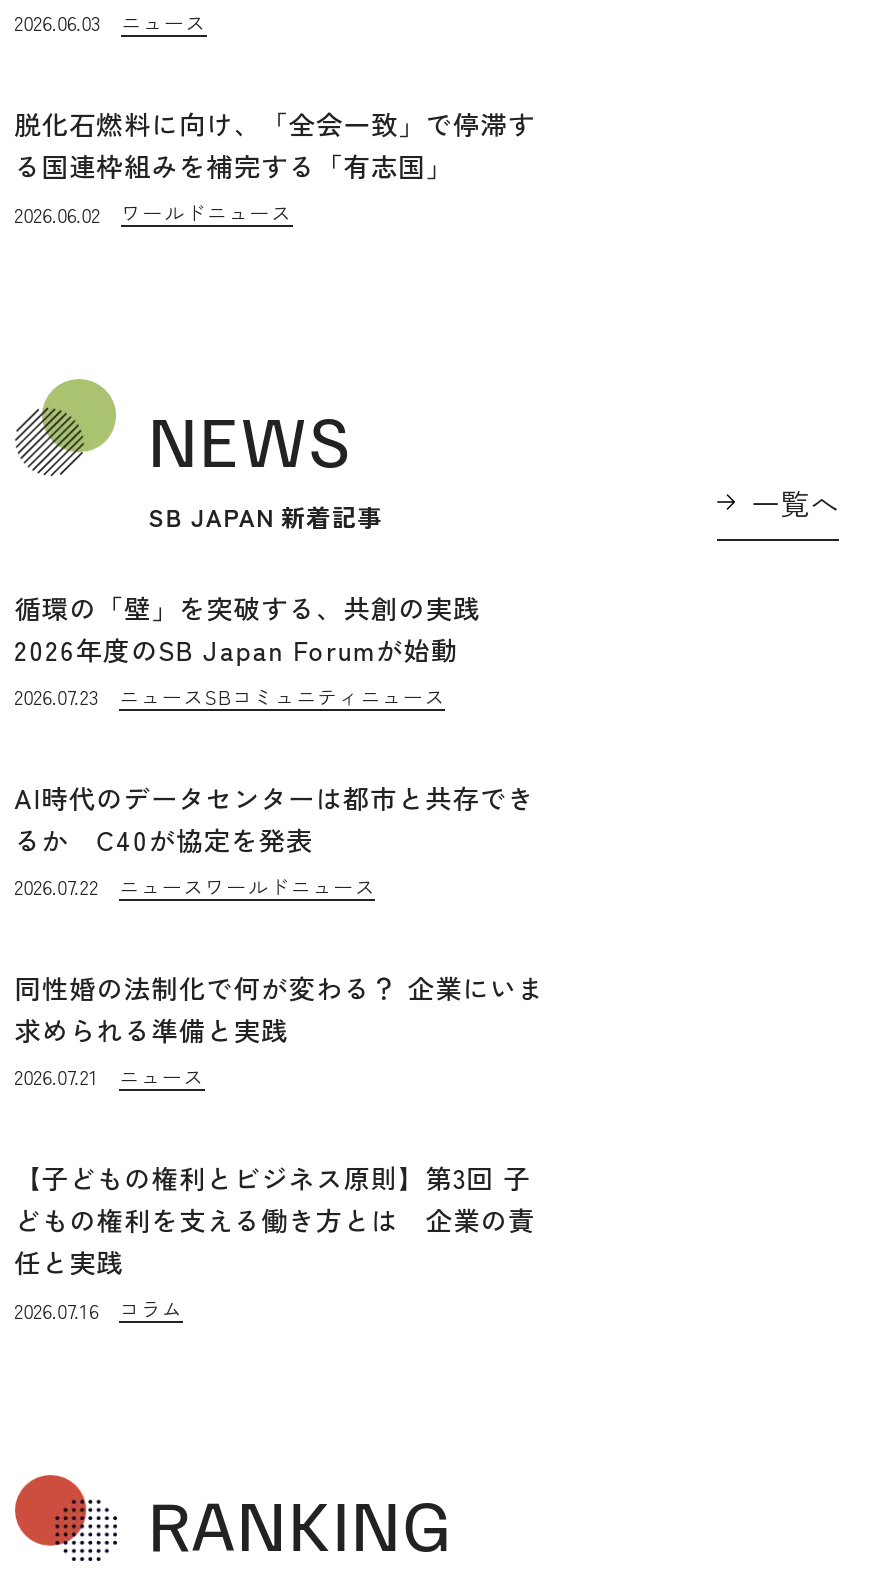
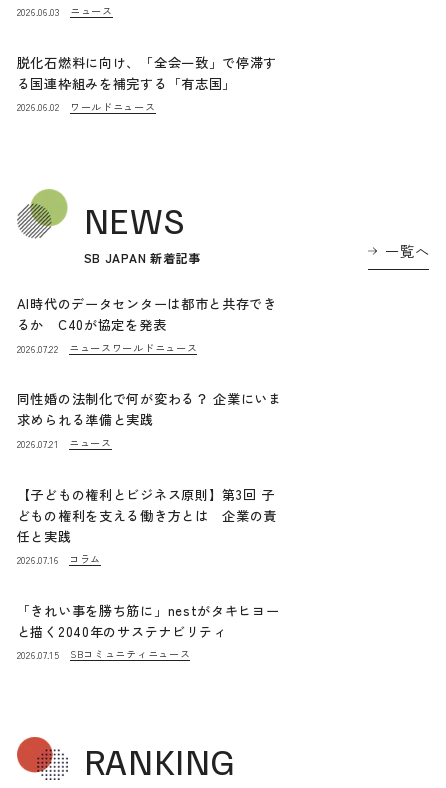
[14,589,508,712] 循環の「壁」を突破する、共創の実践 | 2026年度のSB Japan Forumが始動 | 2026.07.23 | ニュースSBコミュニティニュース -> none
moved [14,779,545,1324] -> [17,294,282,567]: AI時代のデータセンターは都市と共存でき | るか C40が協定を発表 | 2026.07.22 | ... | 2026.07.16 | コラム
none -> [17,601,280,662] 「きれい事を勝ち筋に」nestがタキヒヨー | と描く2040年のサステナビリティ | 2026.07.15 | SBコミュニティニュース

